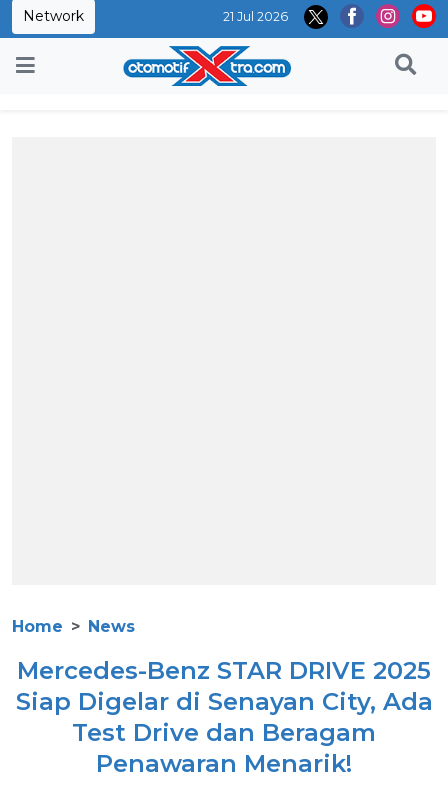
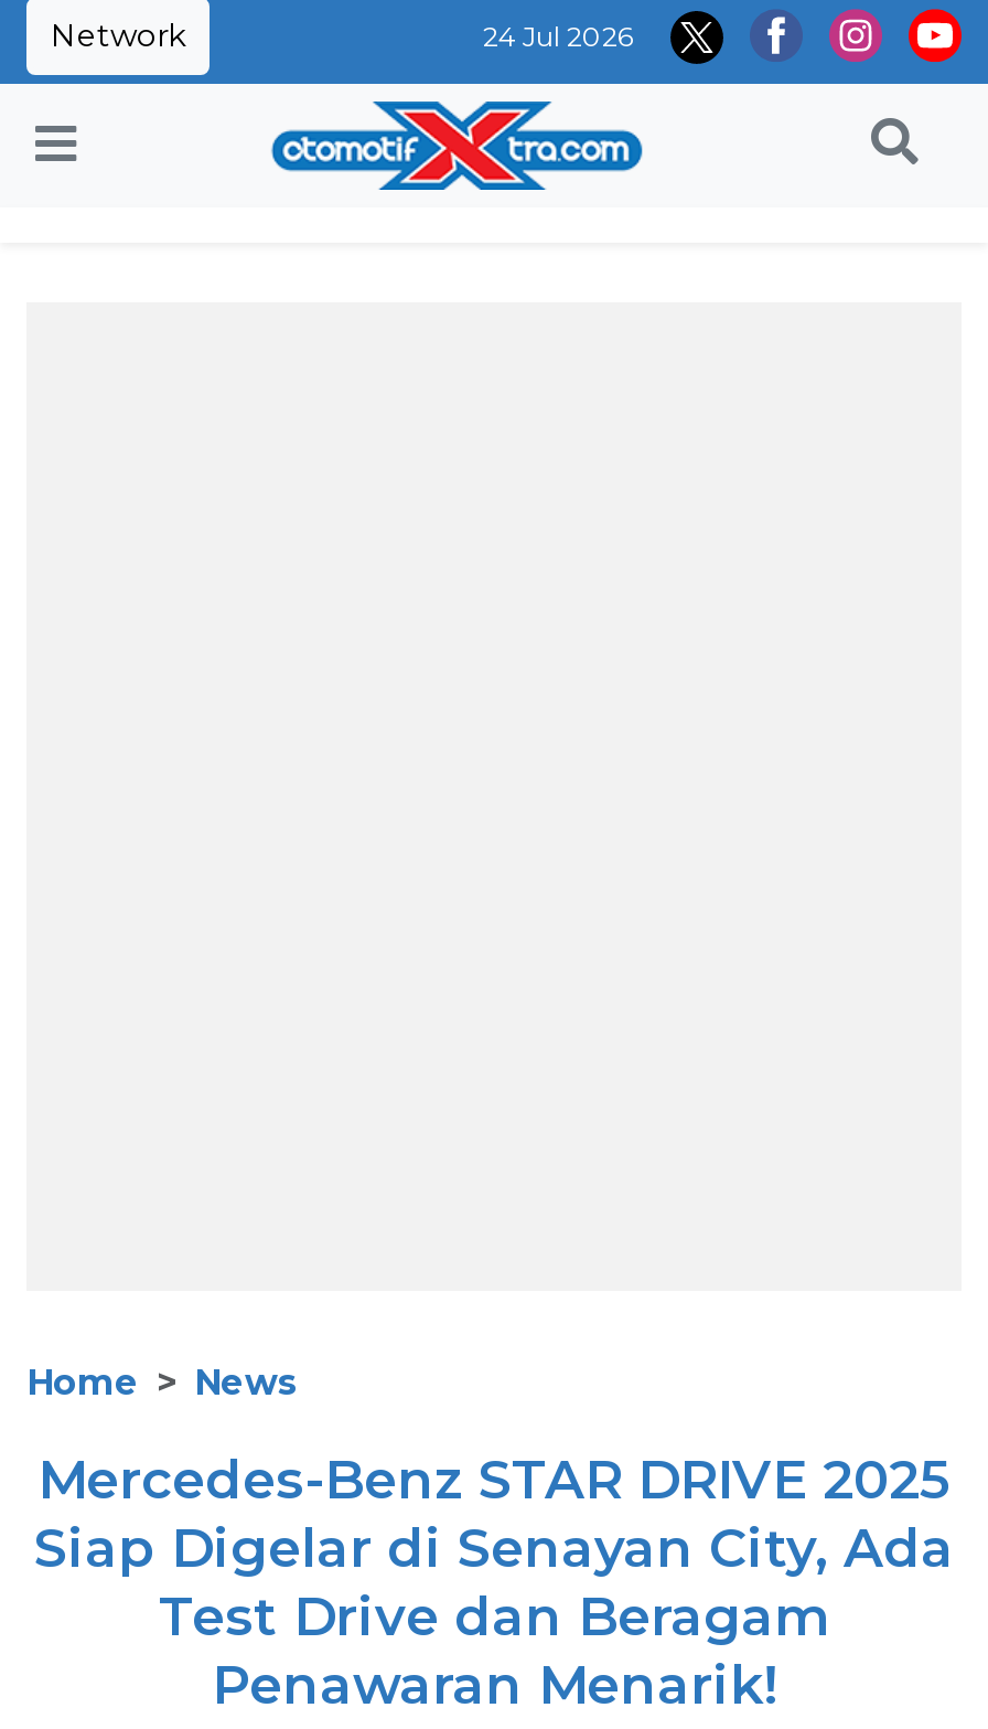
[223,9,288,24] 21 Jul 2026 -> [483,20,635,53] 24 Jul 2026

